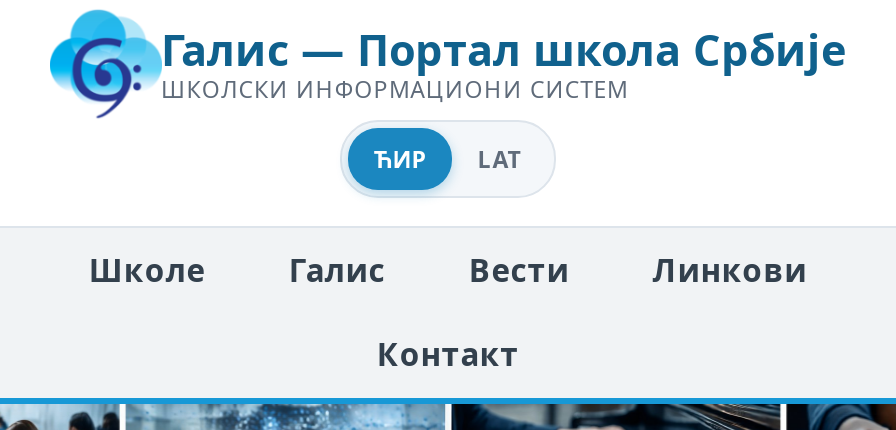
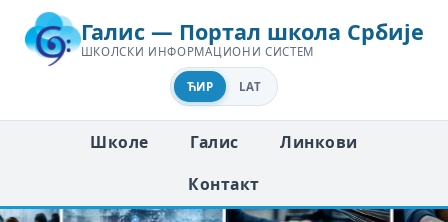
[469,248,569,292] Вести -> none

